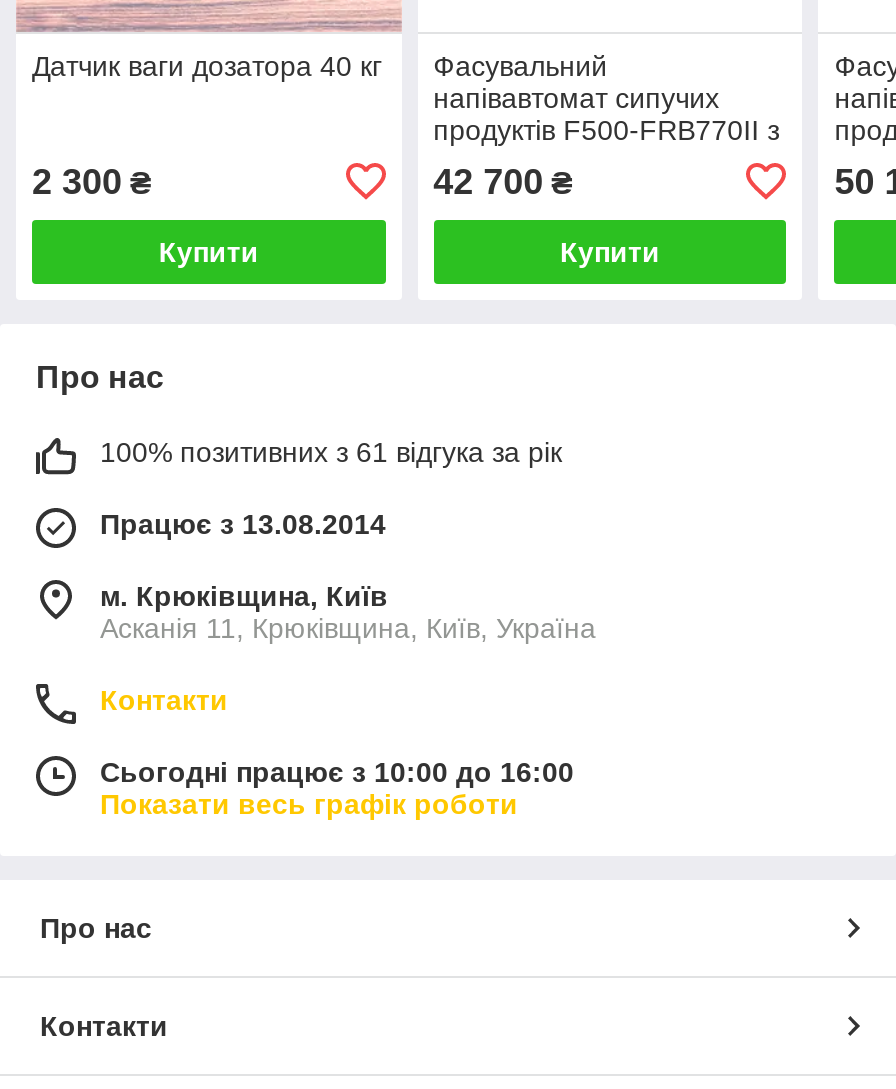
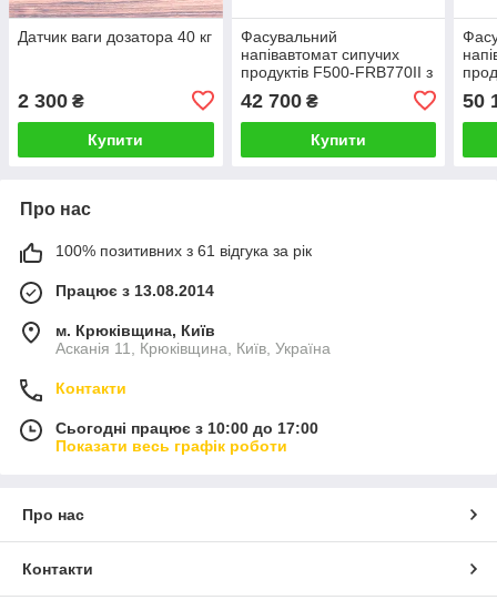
[100,756,574,788] Сьогодні працює з 10:00 до 16:00 -> [55,419,318,437] Сьогодні працює з 10:00 до 17:00

